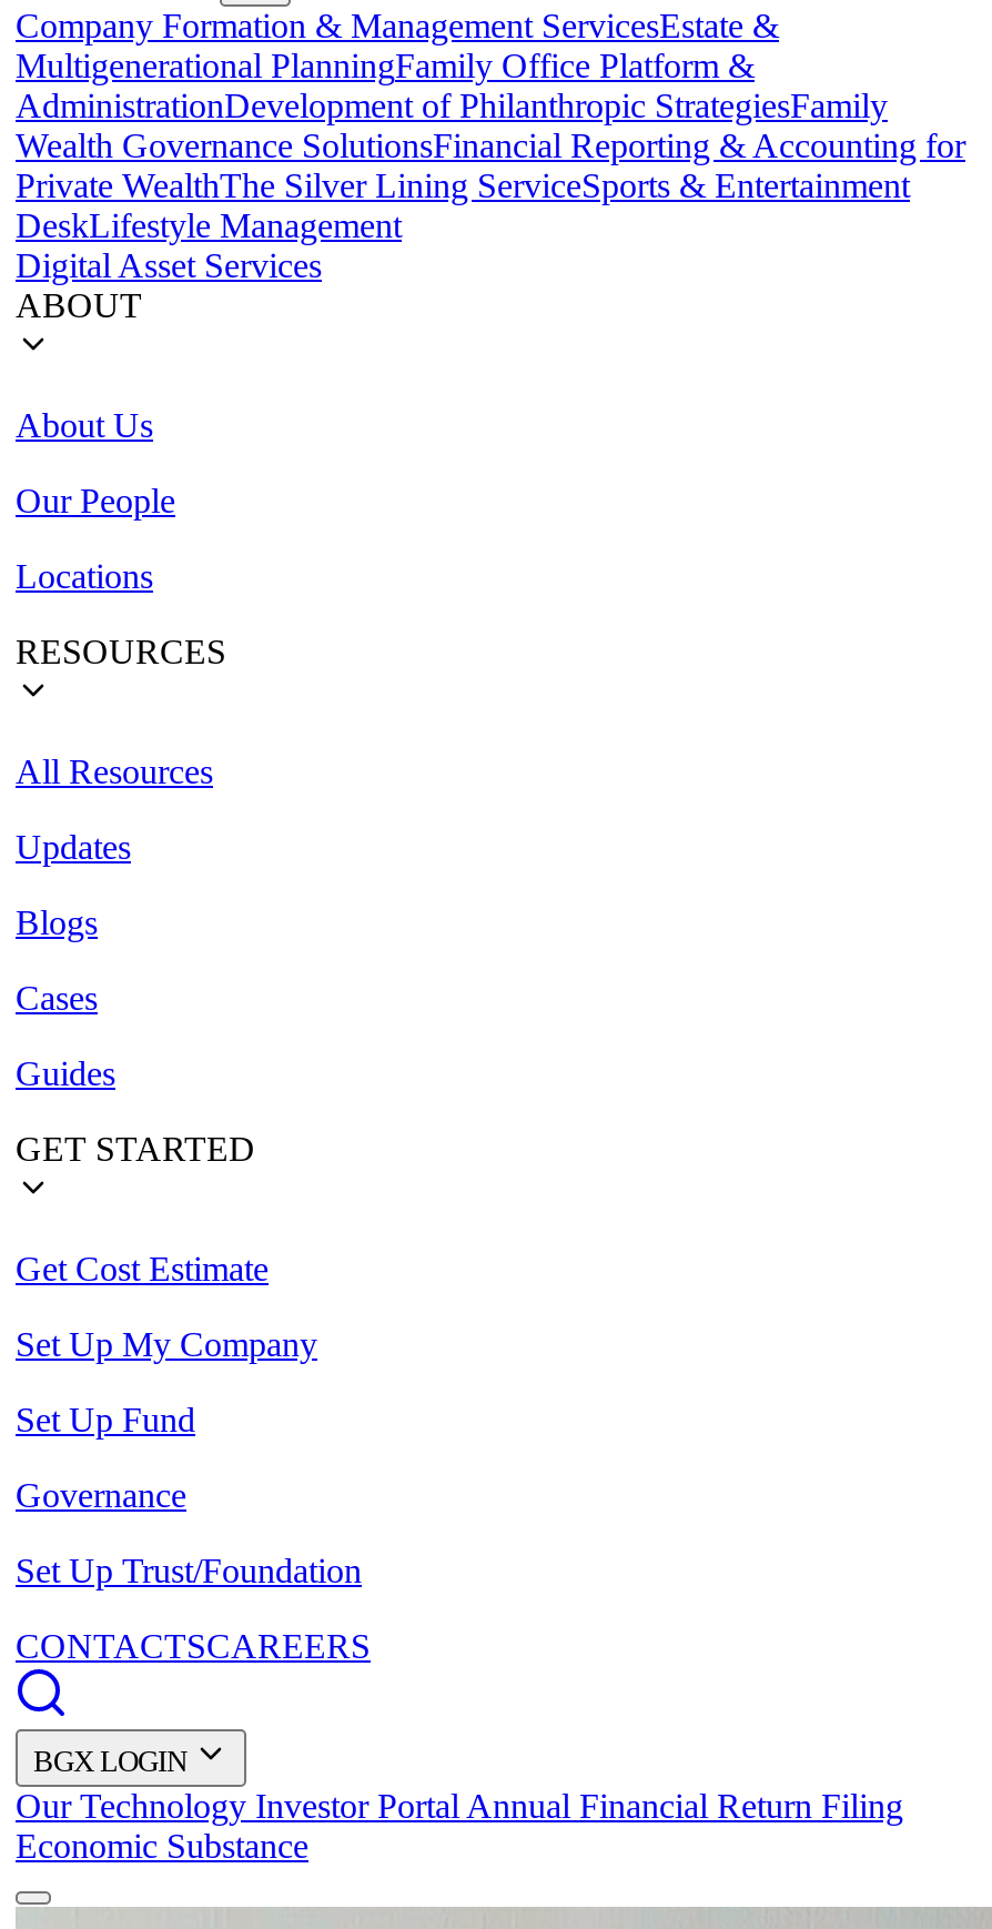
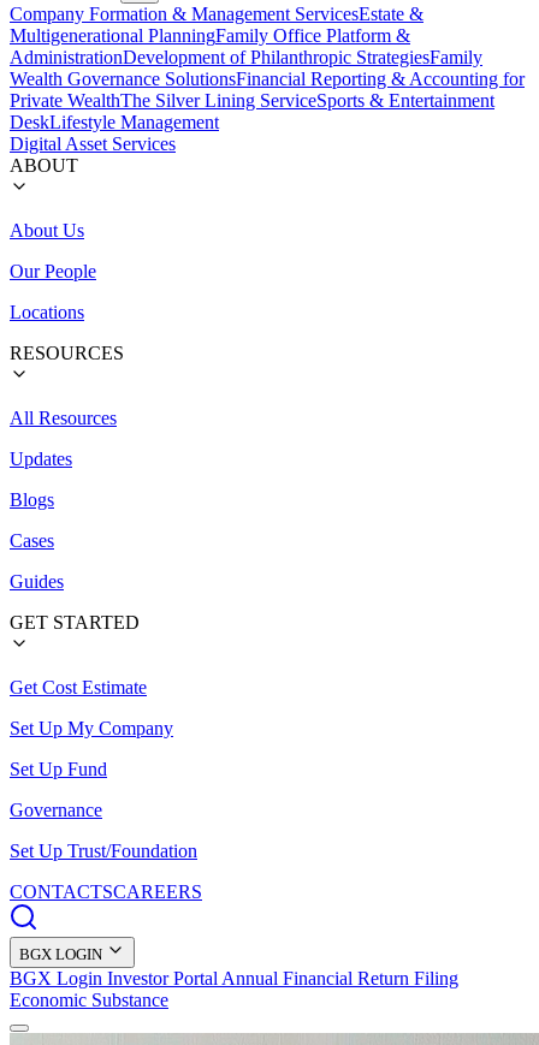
[16,1787,903,1825] Our Technology Investor Portal Annual Financial Return Filing -> [10,968,458,988] BGX Login Investor Portal Annual Financial Return Filing

